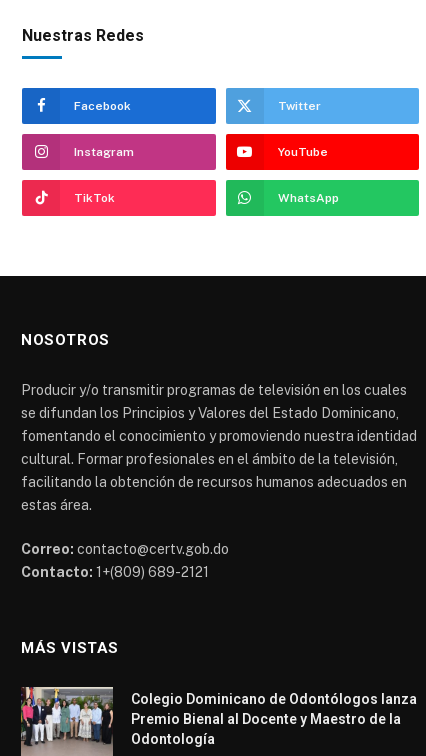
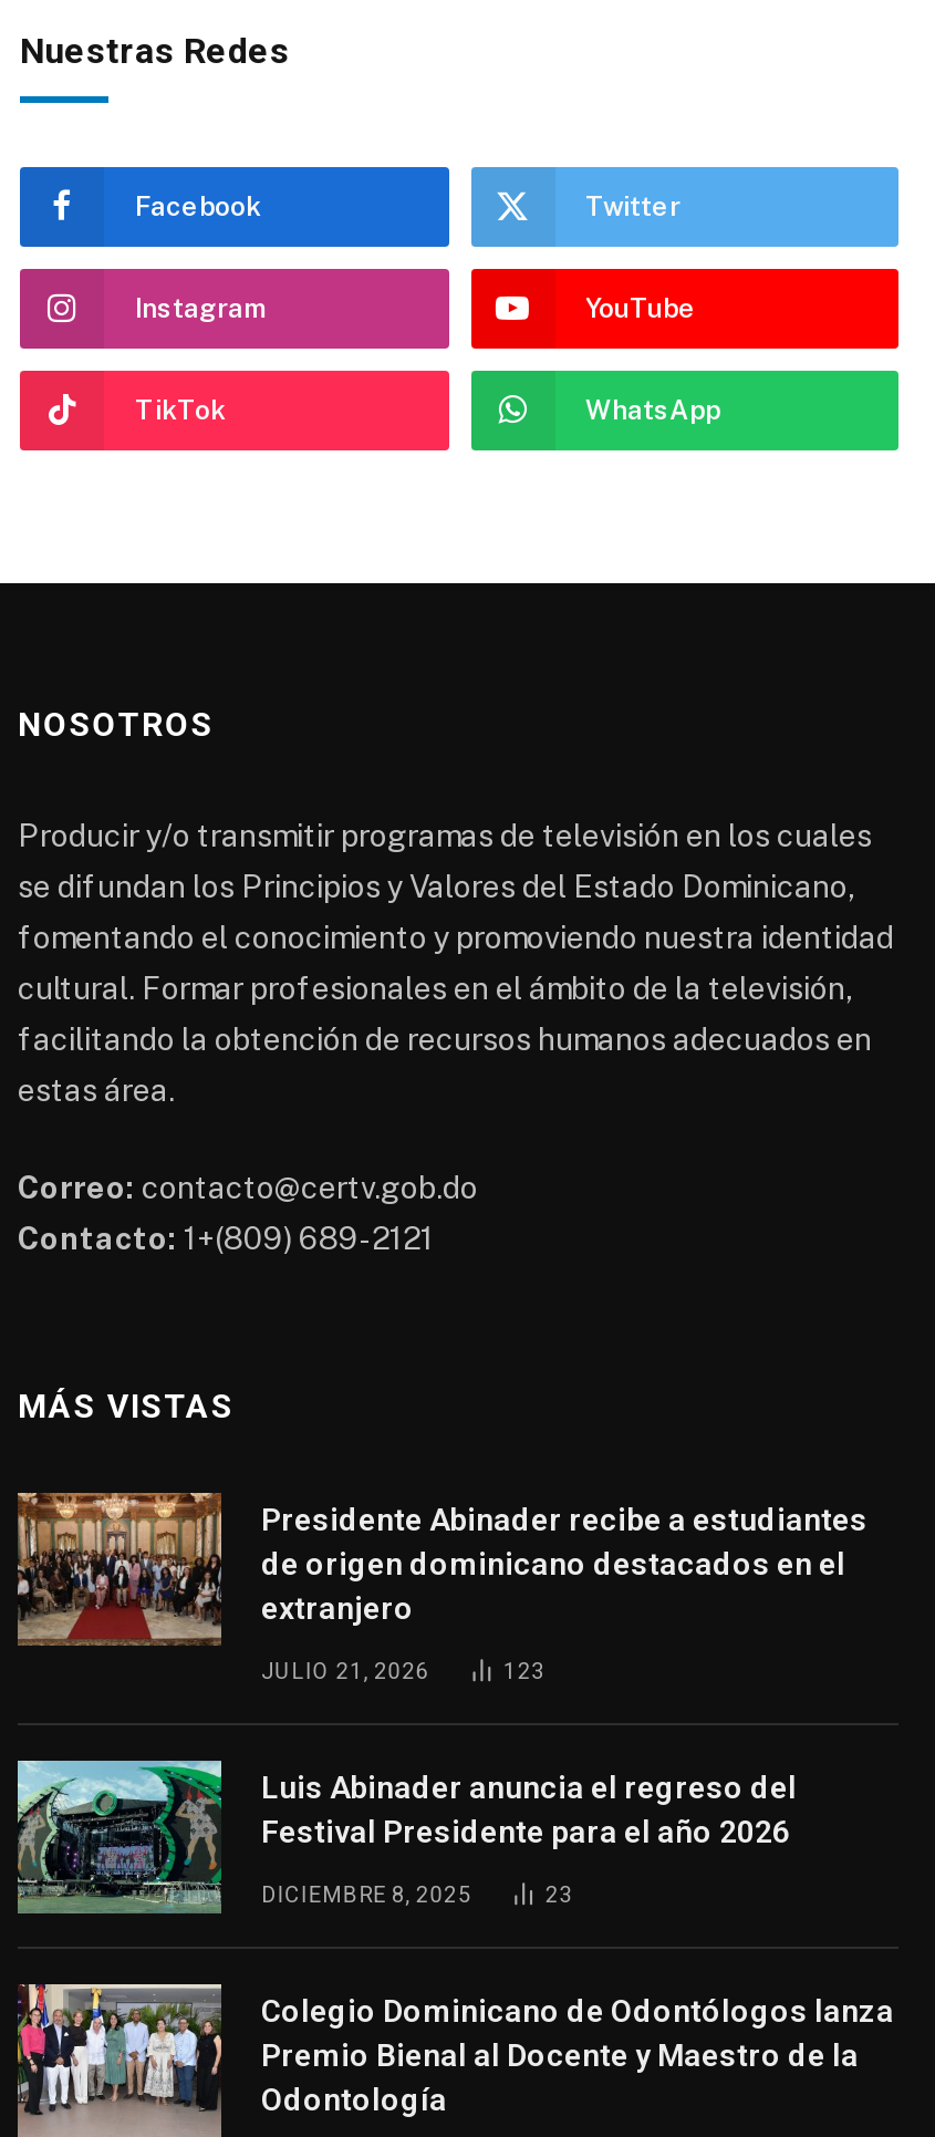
none -> [18,1491,868,1906] [image] | Presidente Abinader recibe a estudiantes | de origen dominicano destacados en el | extranjero | JULIO 21, 2026 | 123 | Luis Abinader anuncia el regreso del | Festival Presidente para el año 2026 | DICIEMBRE 8, 2025 | 23
none -> [18,1759,224,1913] [image]

